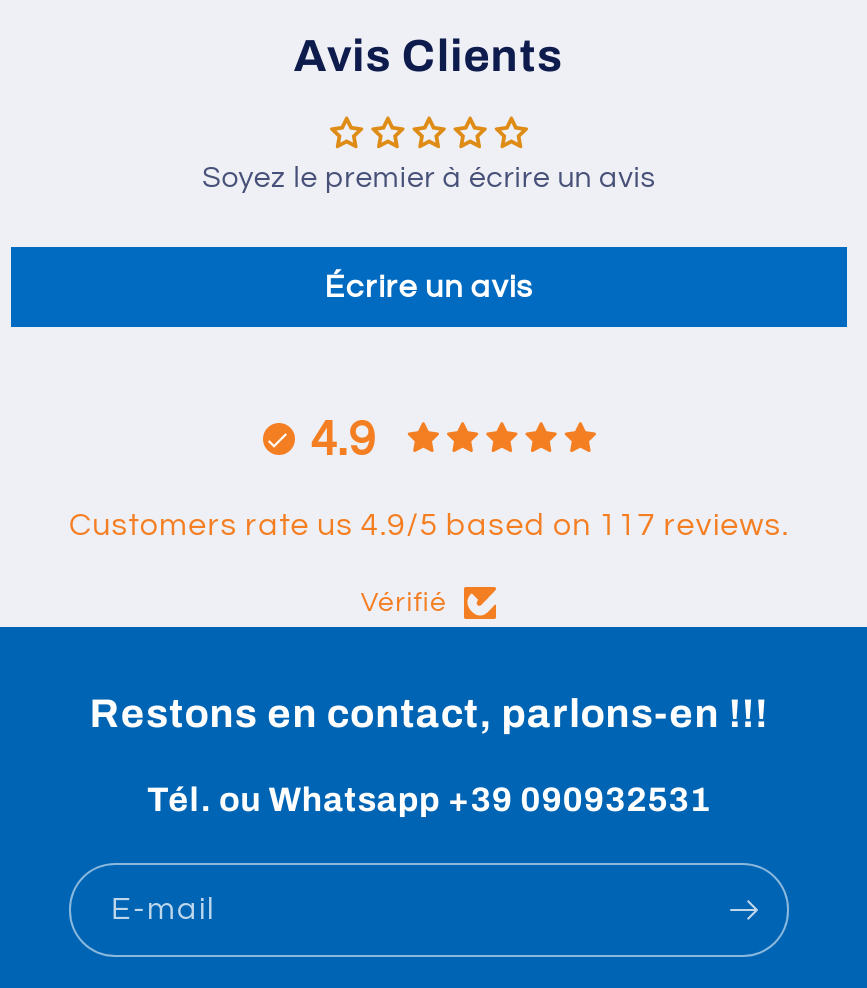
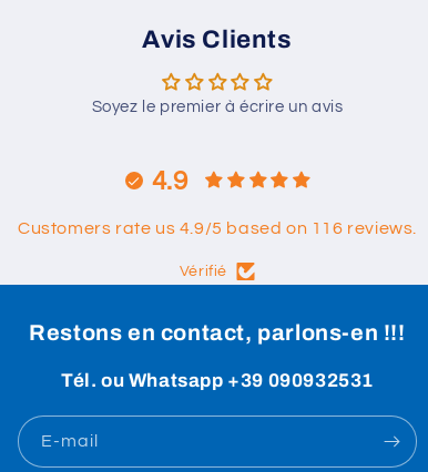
[325,271,533,303] Écrire un avis -> none
[69,509,789,541] Customers rate us 4.9/5 based on 117 reviews. -> [18,219,417,237] Customers rate us 4.9/5 based on 116 reviews.

